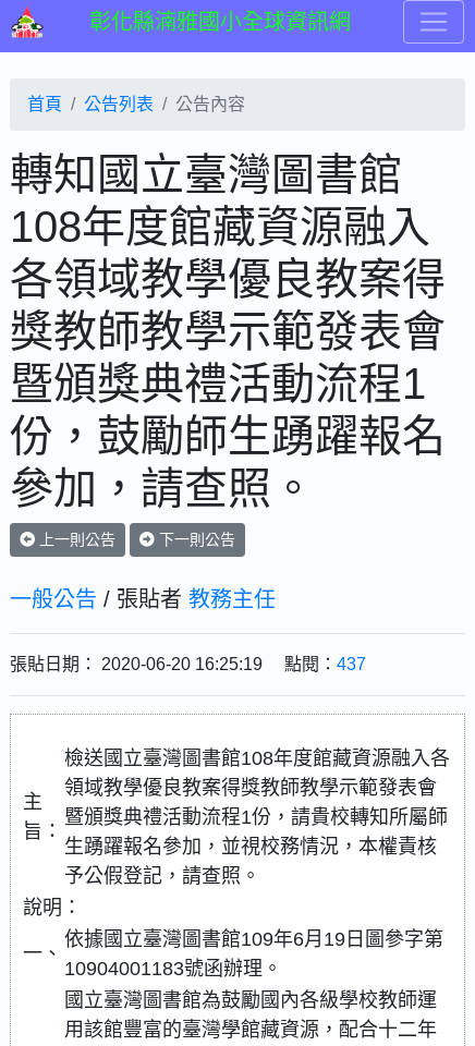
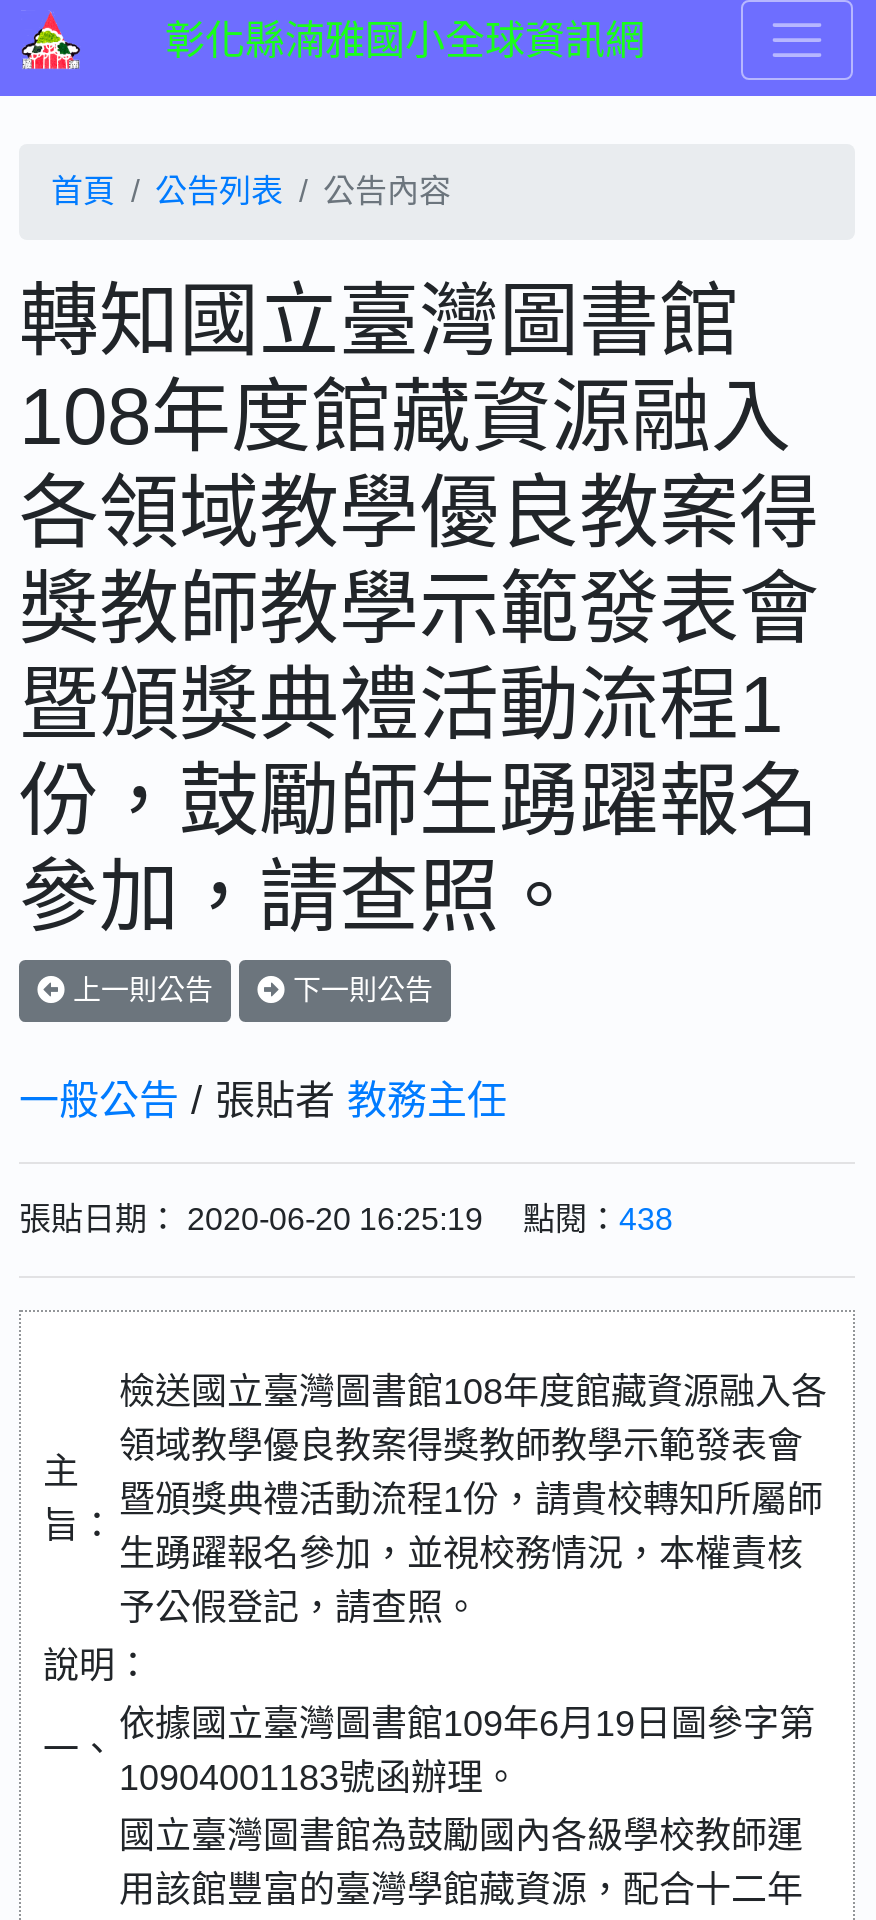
[10,655,366,673] 張貼日期： 2020-06-20 16:25:19 點閱：437 -> [19,1202,673,1236] 張貼日期： 2020-06-20 16:25:19 點閱：438

